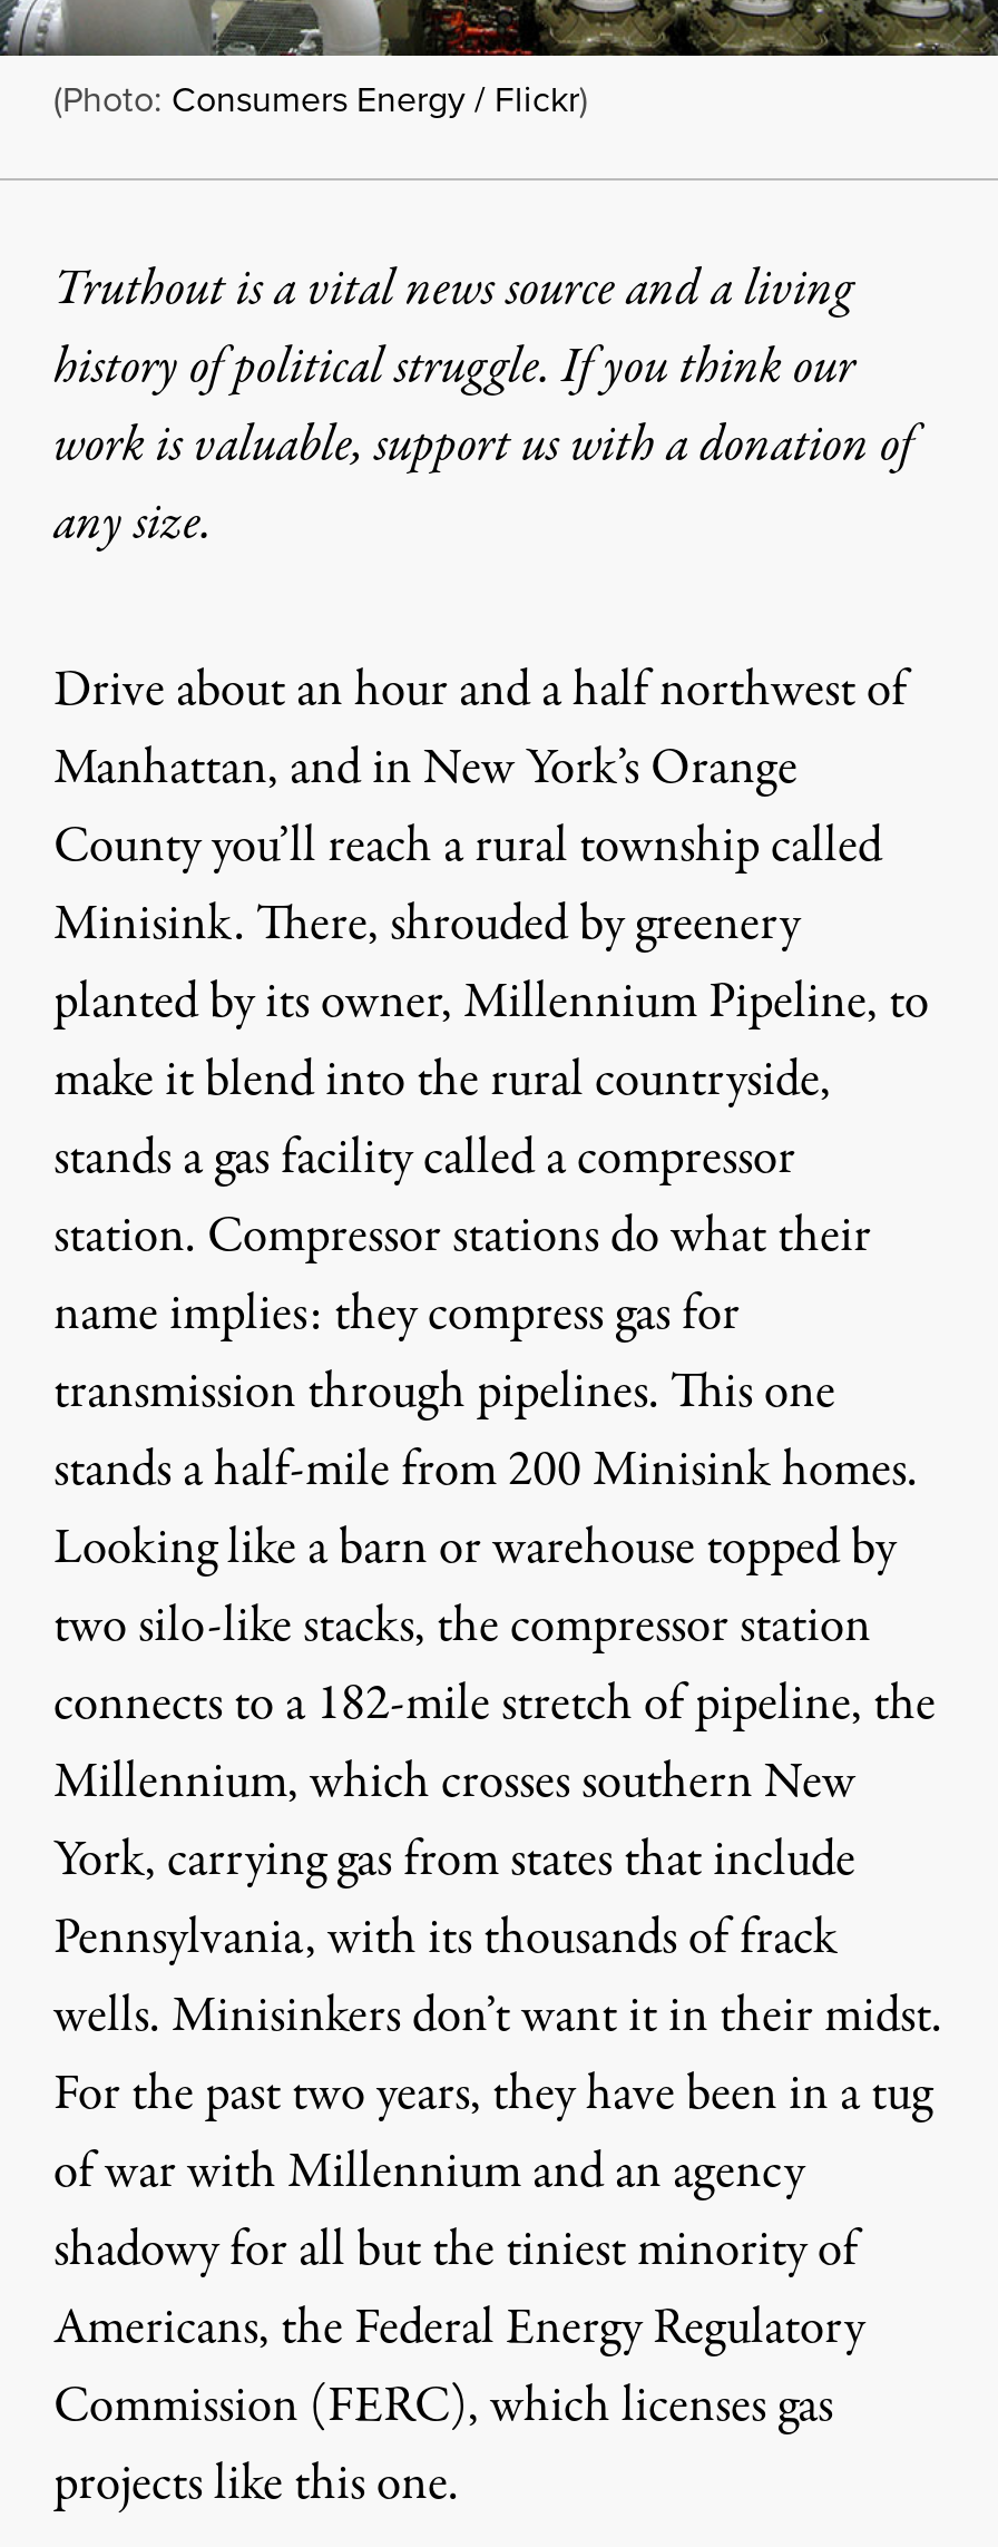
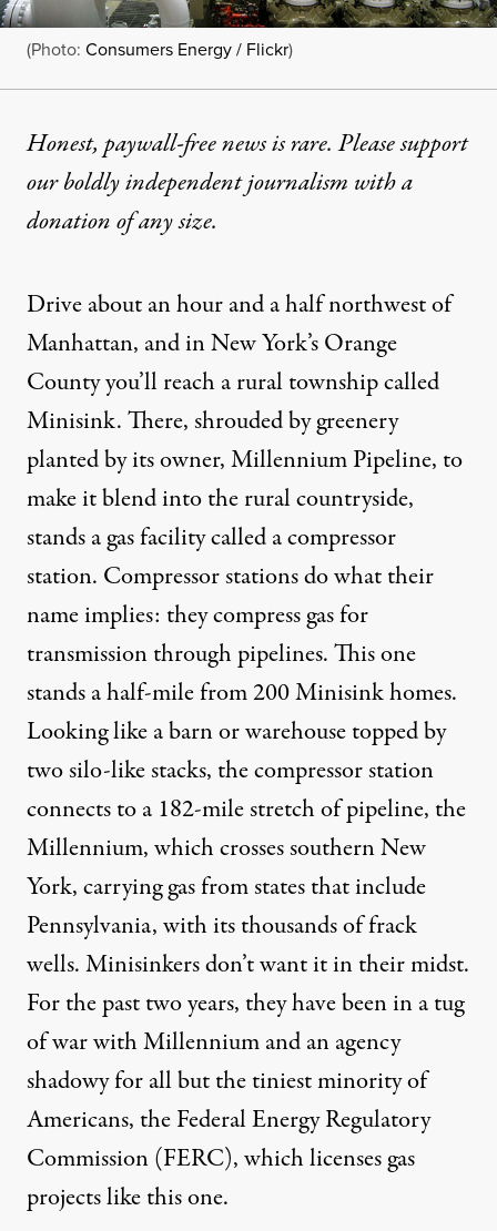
[53,255,913,560] Truthout is a vital news source and a living | history of political struggle. If you think our | work is valuable, support us with a donation of | any size. -> [27,127,468,240] Honest, paywall-free news is rare. Please support | our boldly independent journalism with a | donation of any size.

